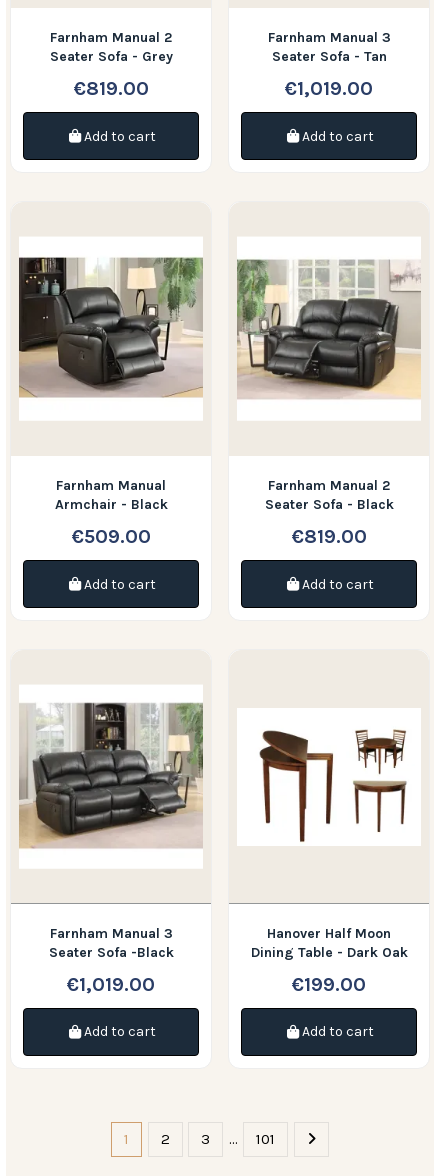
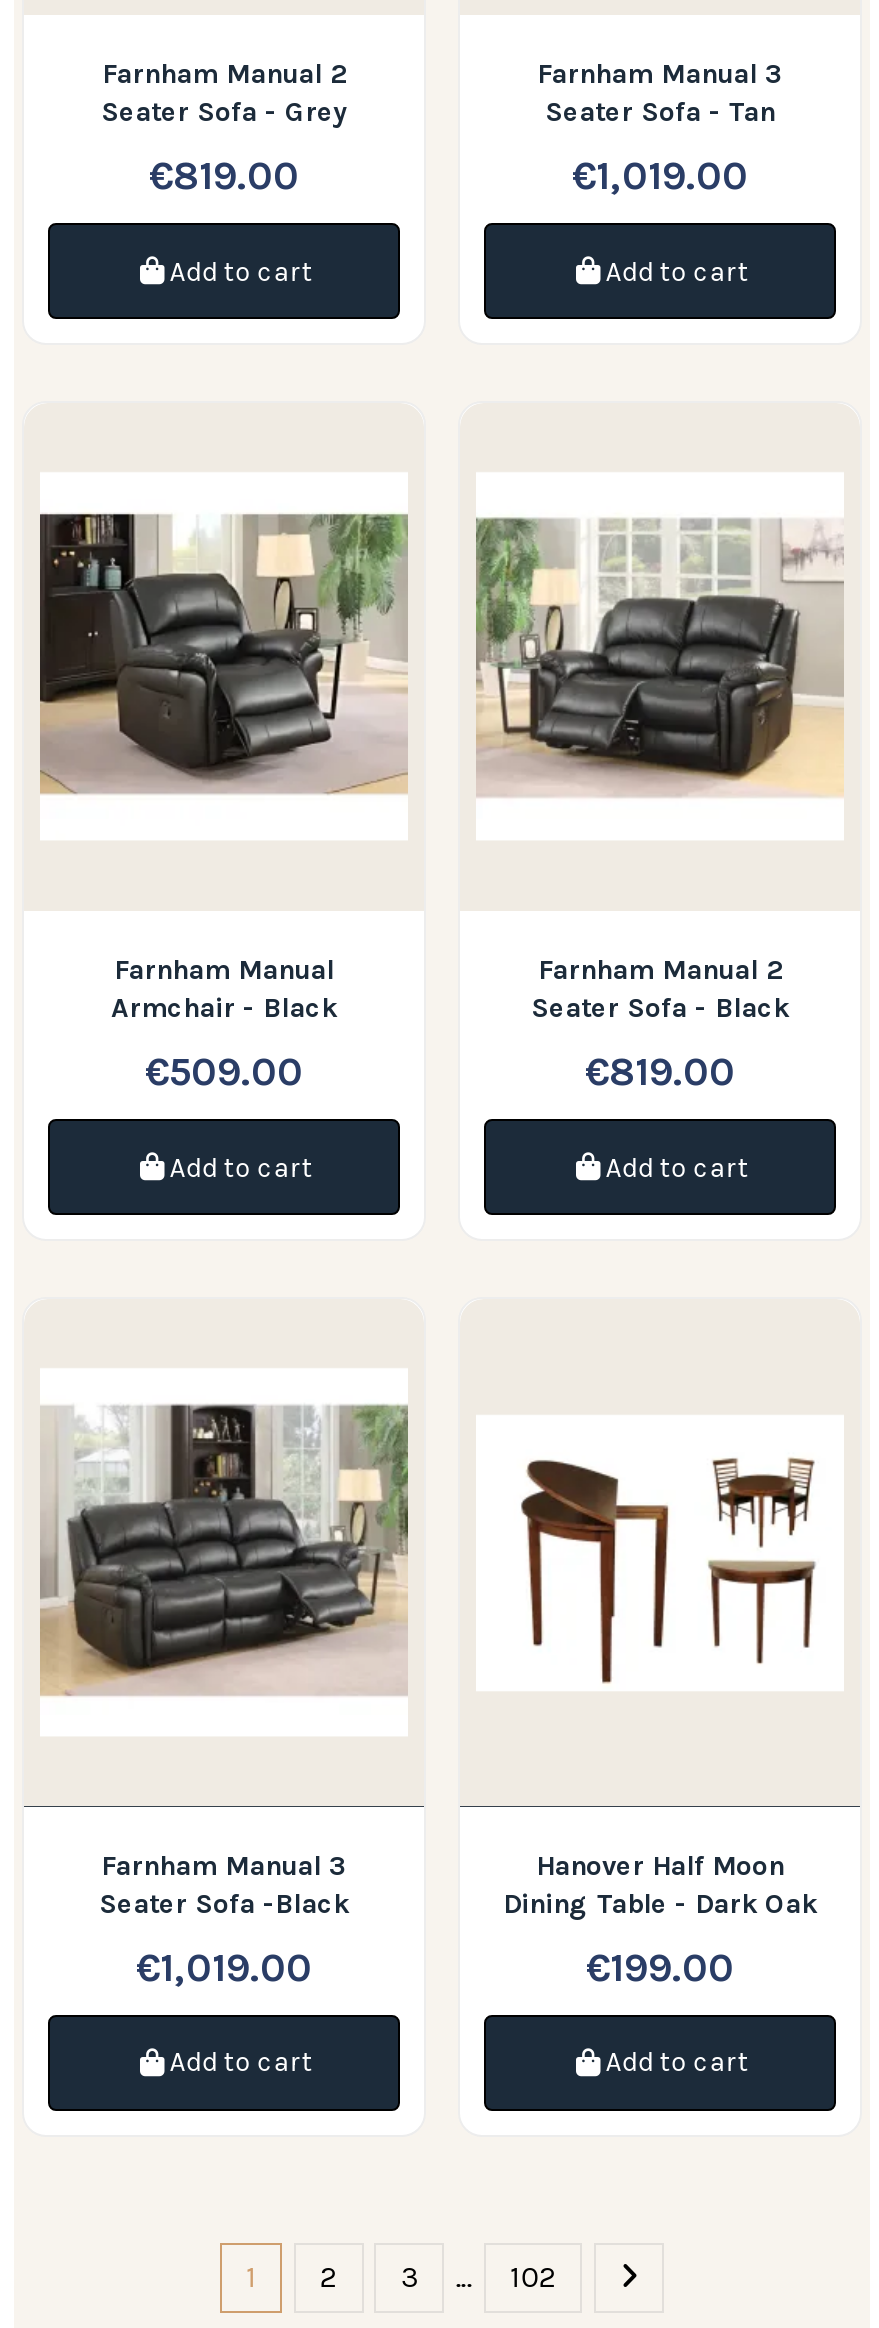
[256,1130,275,1148] 101 -> [510,2259,556,2295] 102

